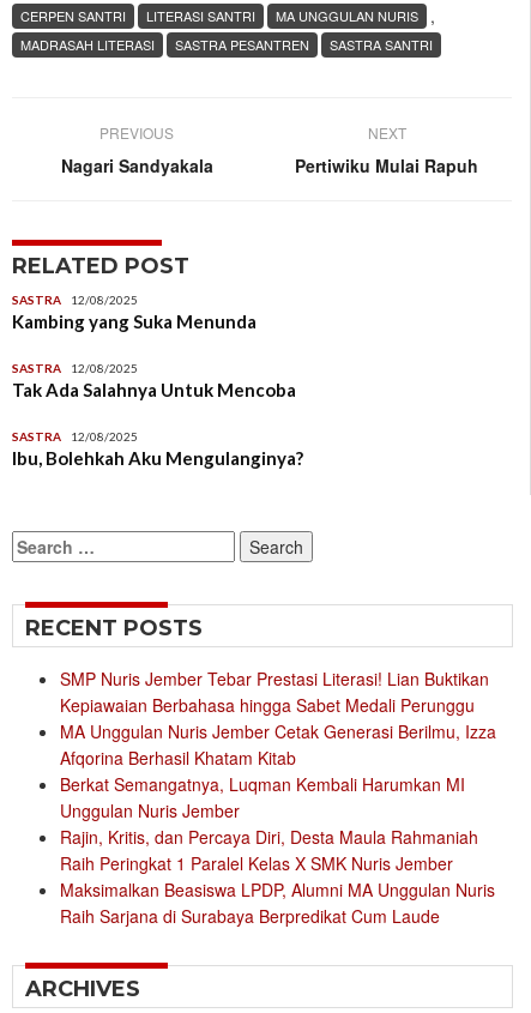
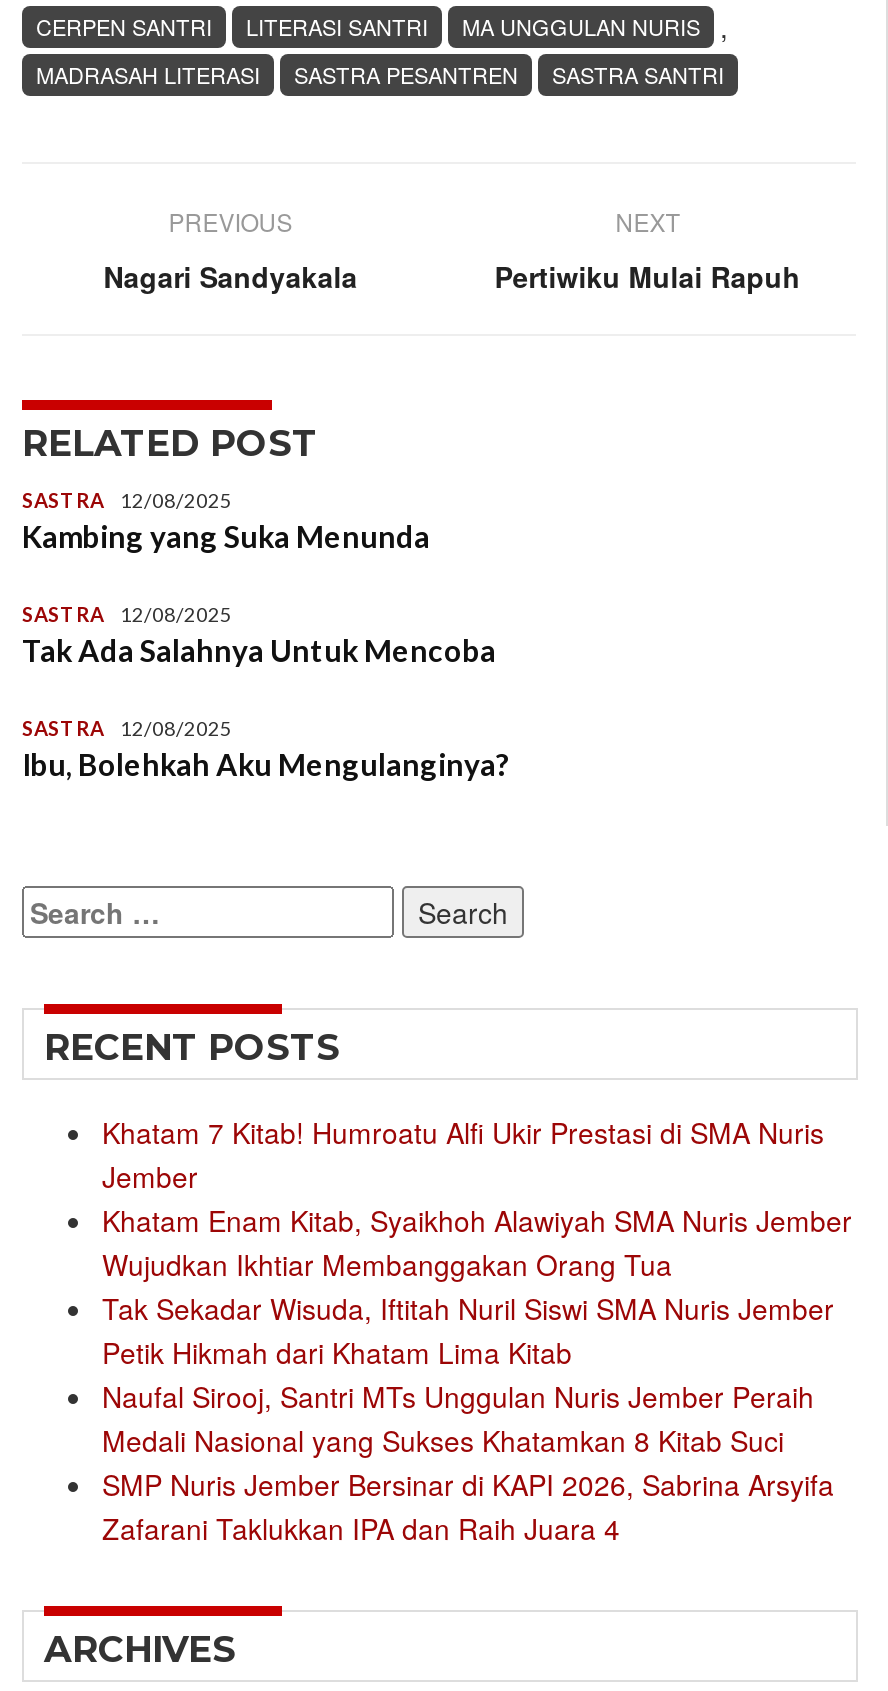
[60,666,496,927] SMP Nuris Jember Tebar Prestasi Literasi! Lian Buktikan | Kepiawaian Berbahasa hingga Sabet Medali Perunggu | MA Unggulan Nuris Jember Cetak Generasi Berilmu, Izza | Afqorina Berhasil Khatam Kitab | Berkat Semangatnya, Luqman Kembali Harumkan MI | Unggulan Nuris Jember | Rajin, Kritis, dan Percaya Diri, Desta Maula Rahmaniah | Raih Peringkat 1 Paralel Kelas X SMK Nuris Jember | Maksimalkan Beasiswa LPDP, Alumni MA Unggulan Nuris | Raih Sarjana di Surabaya Berpredikat Cum Laude -> [102,1111,852,1547] Khatam 7 Kitab! Humroatu Alfi Ukir Prestasi di SMA Nuris | Jember | Khatam Enam Kitab, Syaikhoh Alawiyah SMA Nuris Jember | Wujudkan Ikhtiar Membanggakan Orang Tua | Tak Sekadar Wisuda, Iftitah Nuril Siswi SMA Nuris Jember | Petik Hikmah dari Khatam Lima Kitab | Naufal Sirooj, Santri MTs Unggulan Nuris Jember Peraih | Medali Nasional yang Sukses Khatamkan 8 Kitab Suci | SMP Nuris Jember Bersinar di KAPI 2026, Sabrina Arsyifa | Zafarani Taklukkan IPA dan Raih Juara 4

